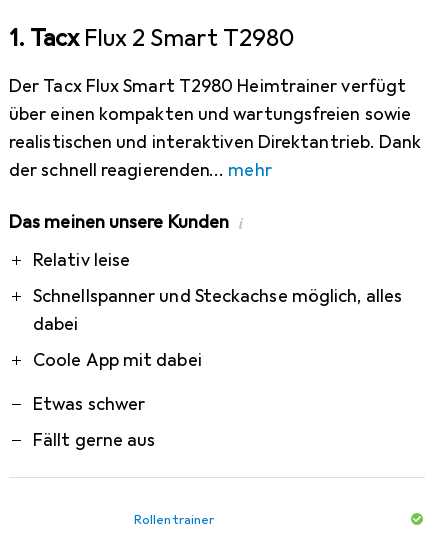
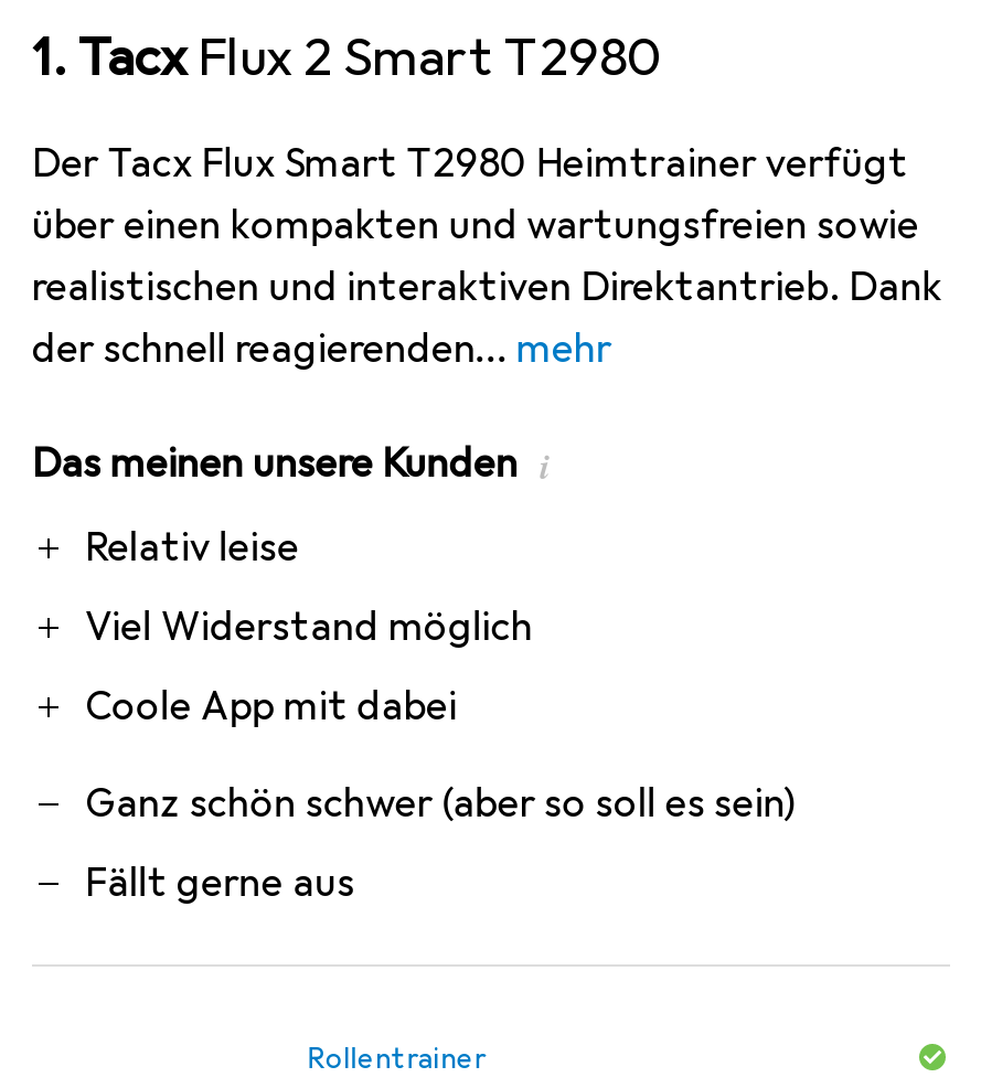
[33,285,402,335] Schnellspanner und Steckachse möglich, alles | dabei -> [85,602,533,651] Viel Widerstand möglich
[33,393,145,415] Etwas schwer -> [85,779,795,828] Ganz schön schwer (aber so soll es sein)

